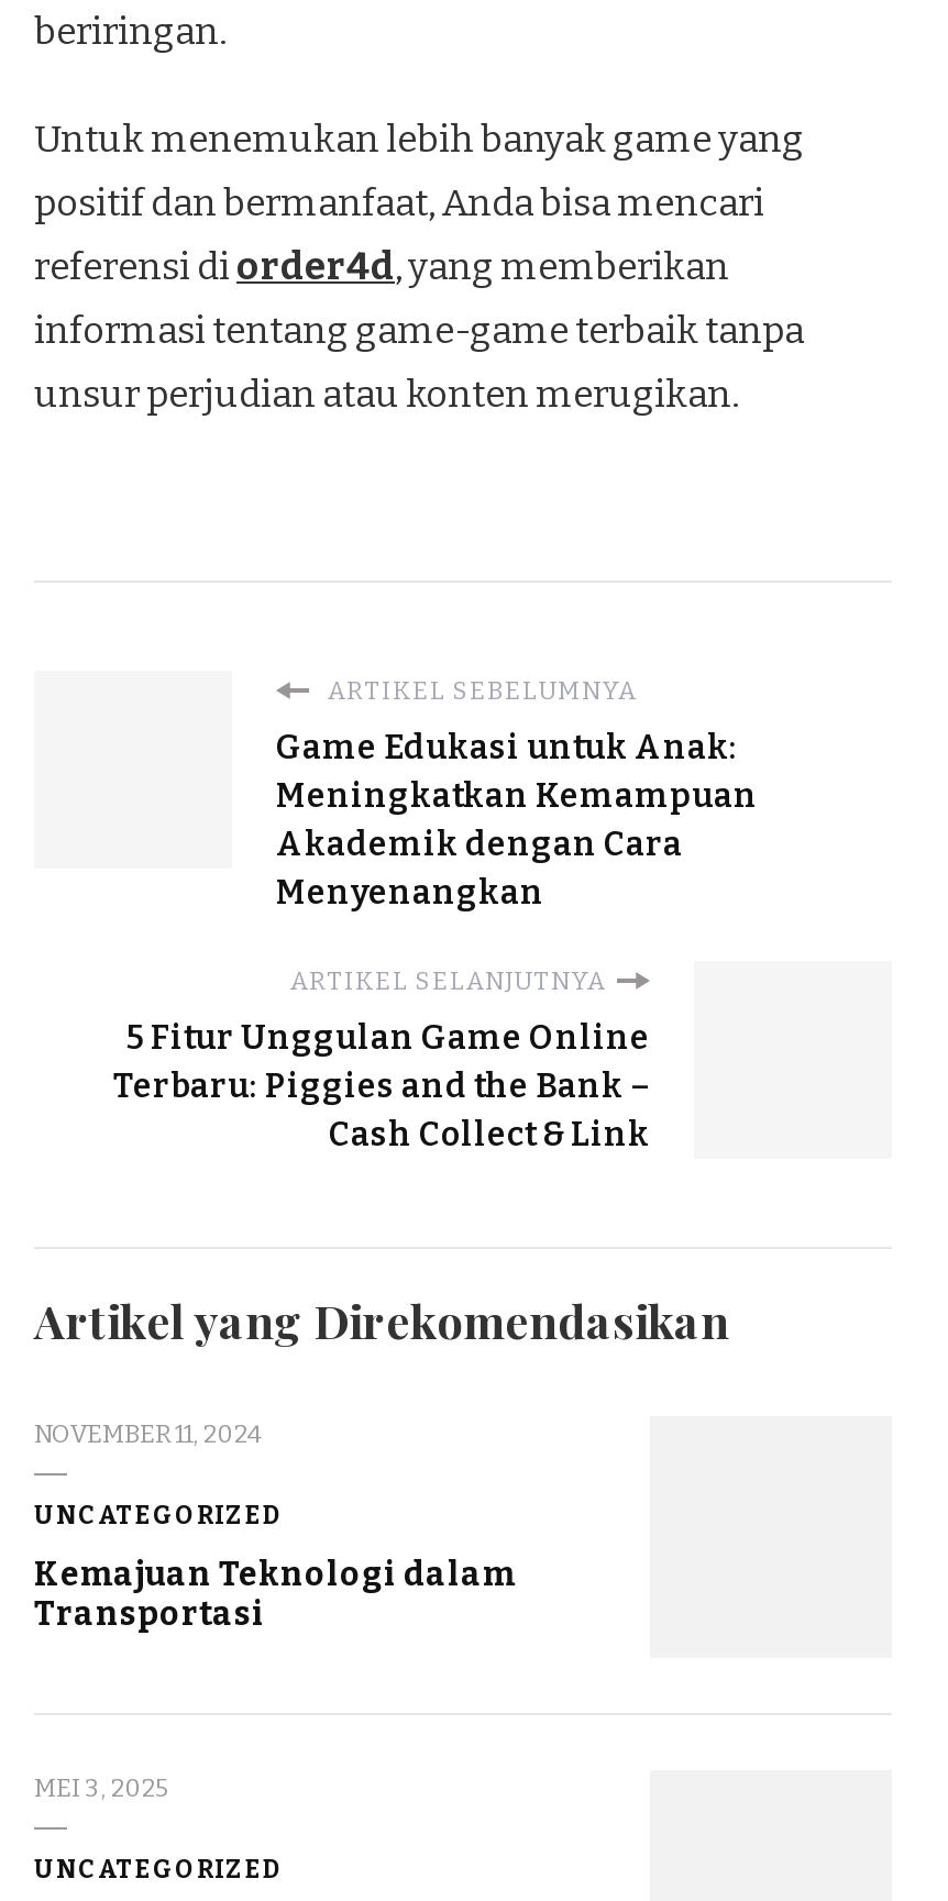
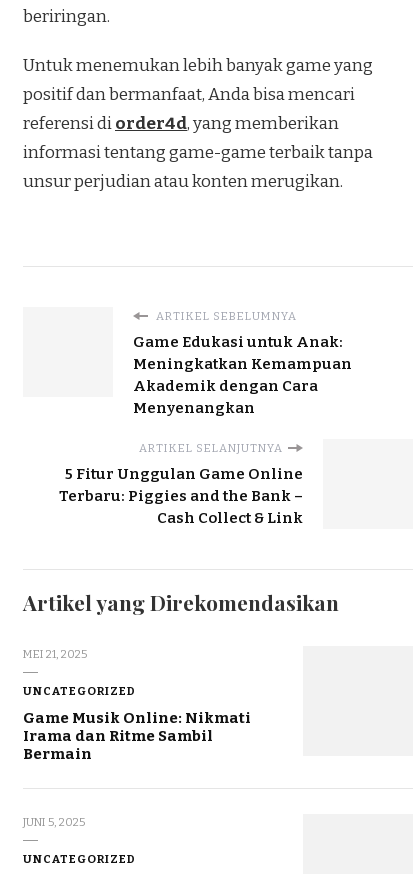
[34,1419,263,1450] NOVEMBER 11, 2024 -> [23,647,87,661] MEI 21, 2025
[34,1556,516,1635] Kemajuan Teknologi dalam | Transportasi -> [23,709,251,763] Game Musik Online: Nikmati | Irama dan Ritme Sambil | Bermain
[34,1773,168,1804] MEI 3, 2025 -> [23,815,85,829] JUNI 5, 2025

